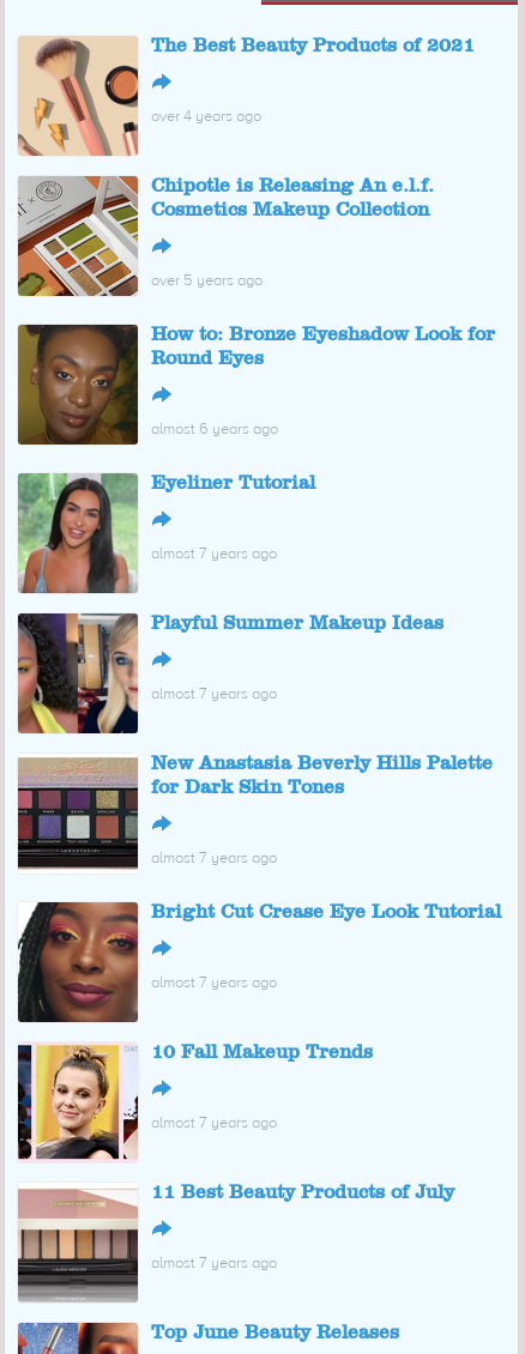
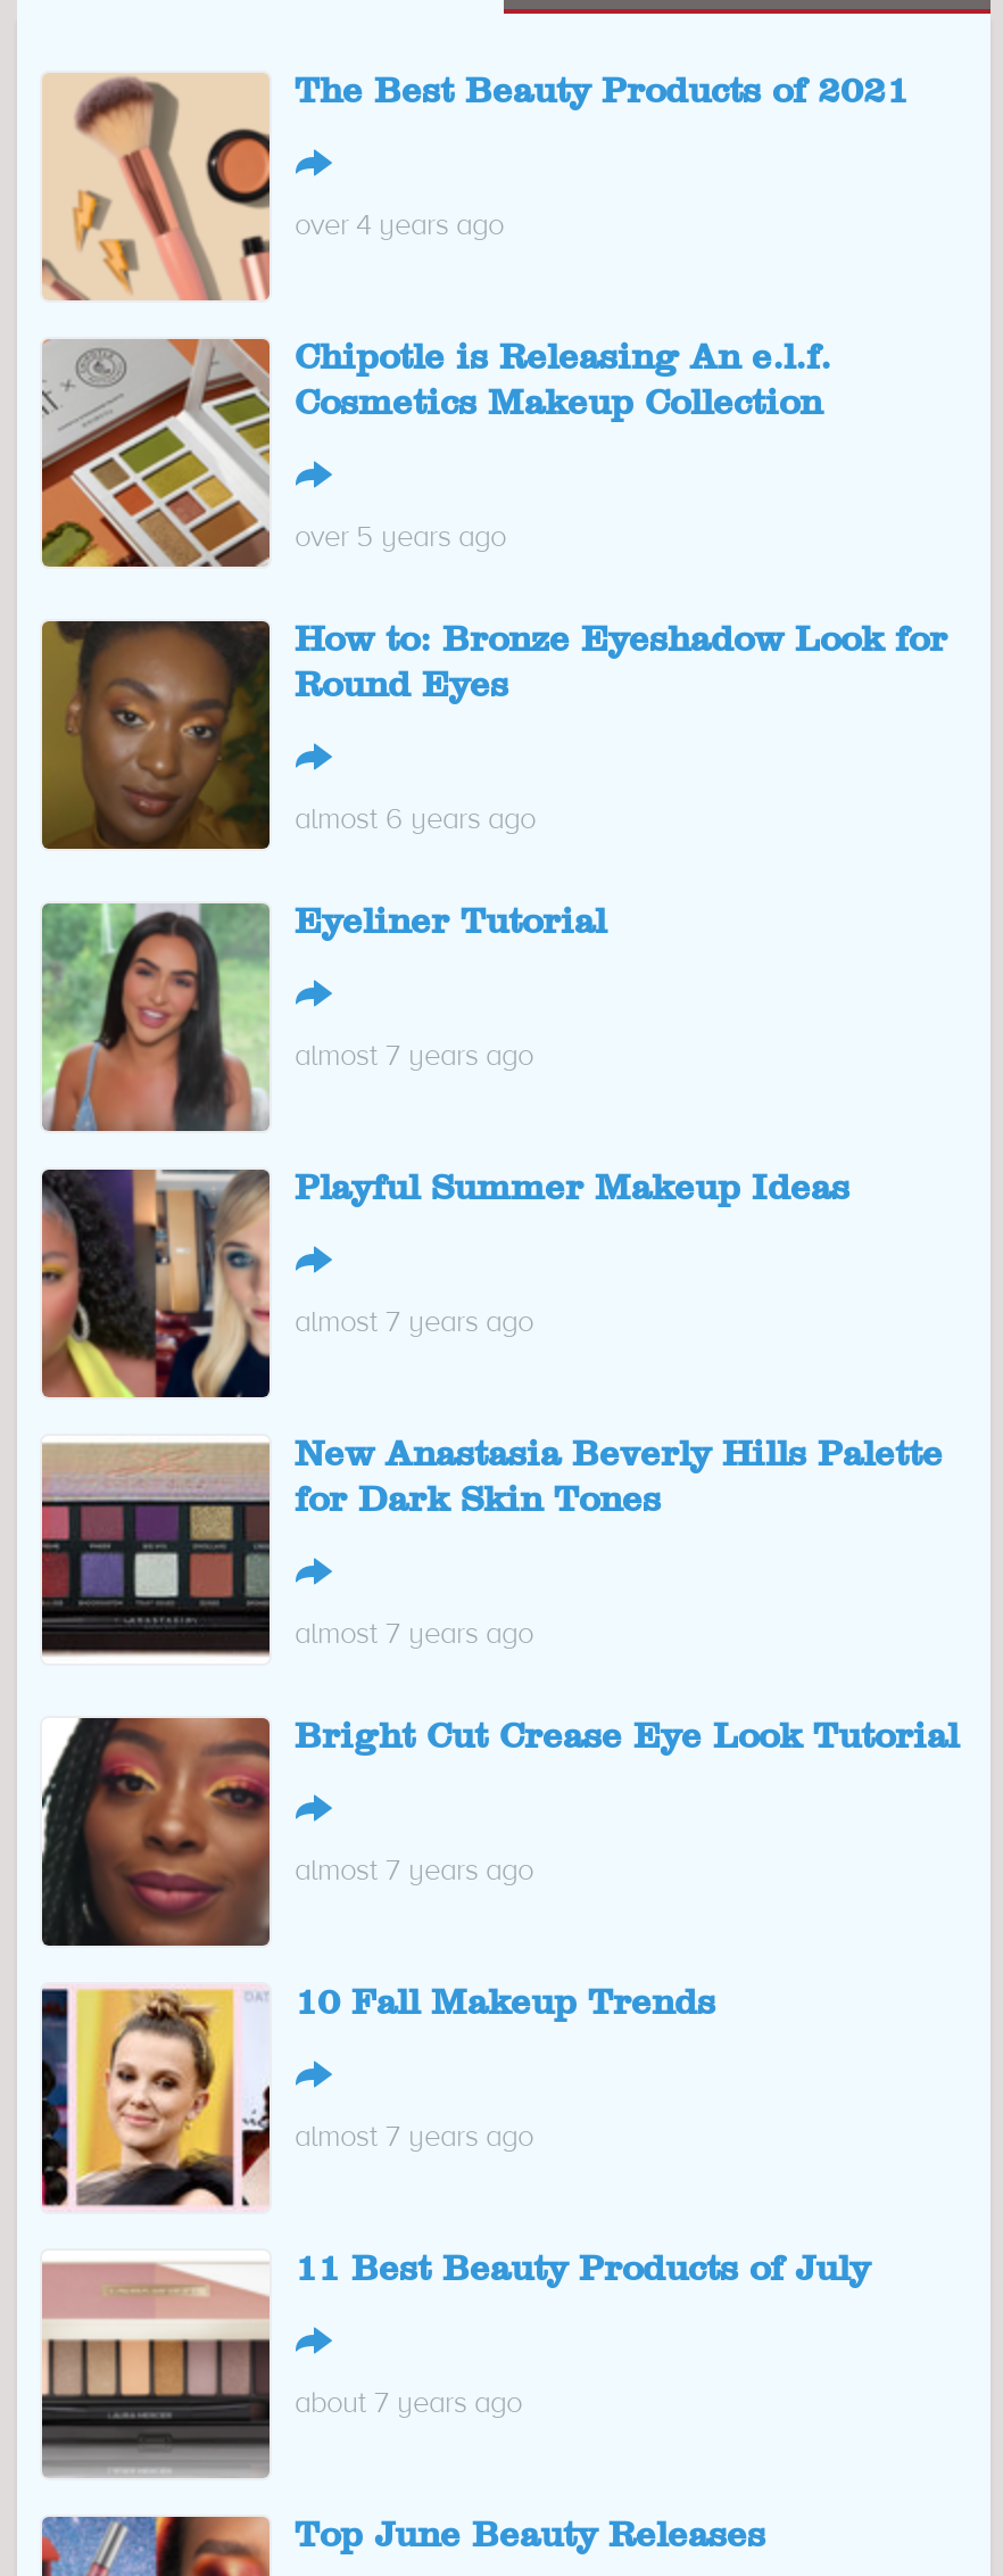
[151,1253,277,1273] almost 7 years ago -> [295,2385,522,2421] about 7 years ago

